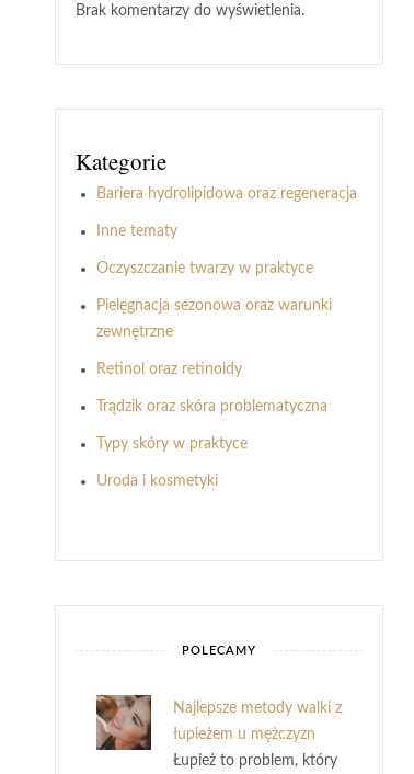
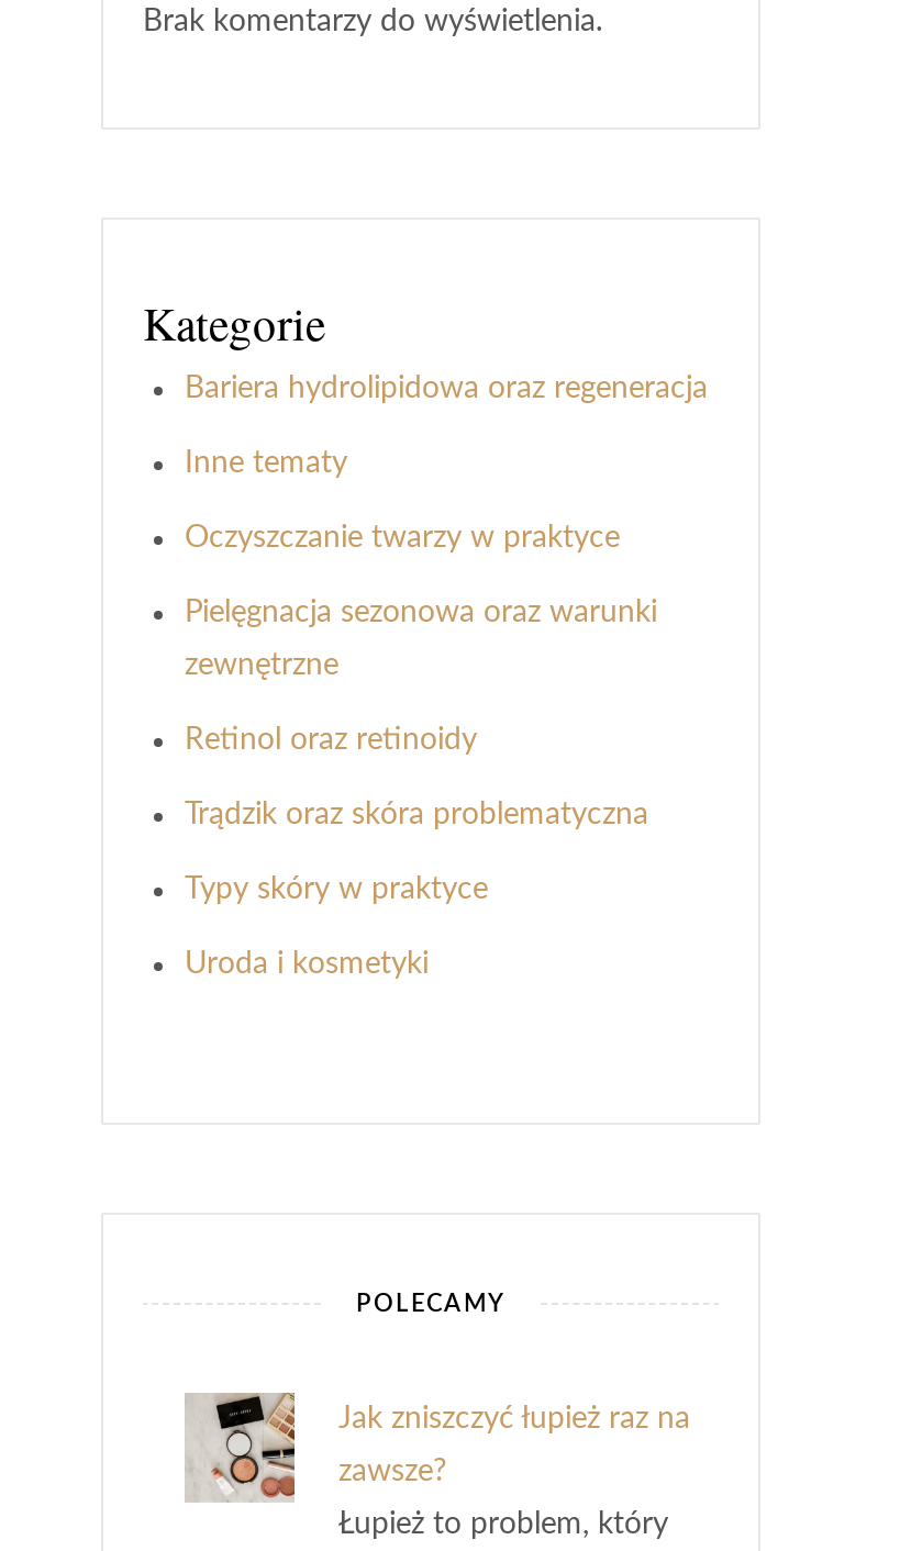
[95,694,342,751] [image] | Najlepsze metody walki z -> [182,1391,690,1503] [image] | Jak zniszczyć łupież raz na
[173,727,315,742] łupieżem u mężczyzn -> [338,1456,446,1487] zawsze?

